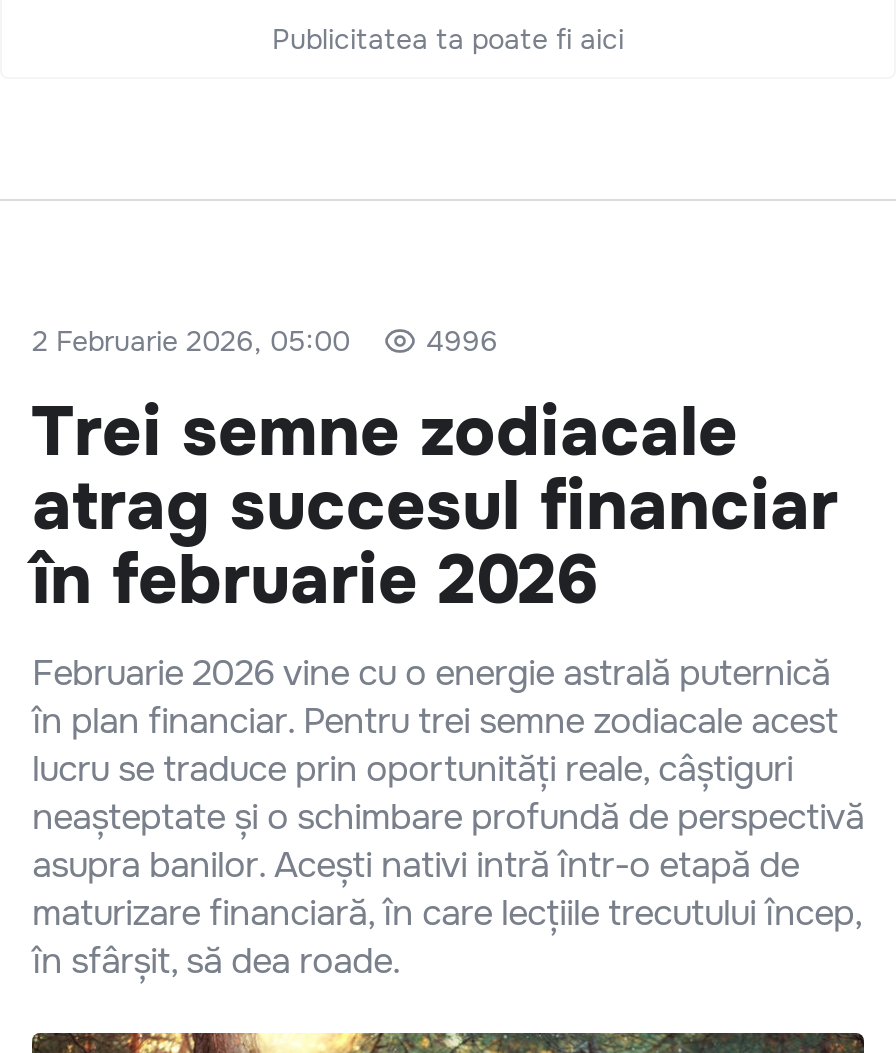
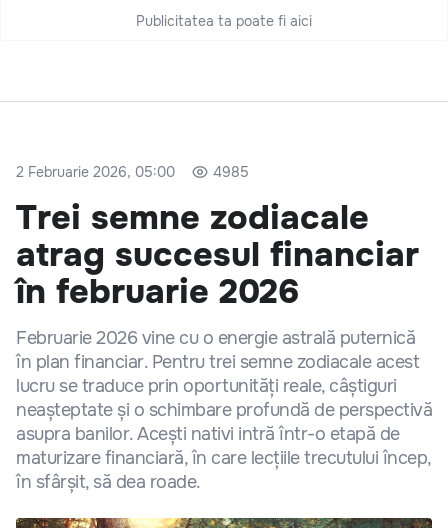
[426,323,498,359] 4996 -> [213,163,249,181] 4985

